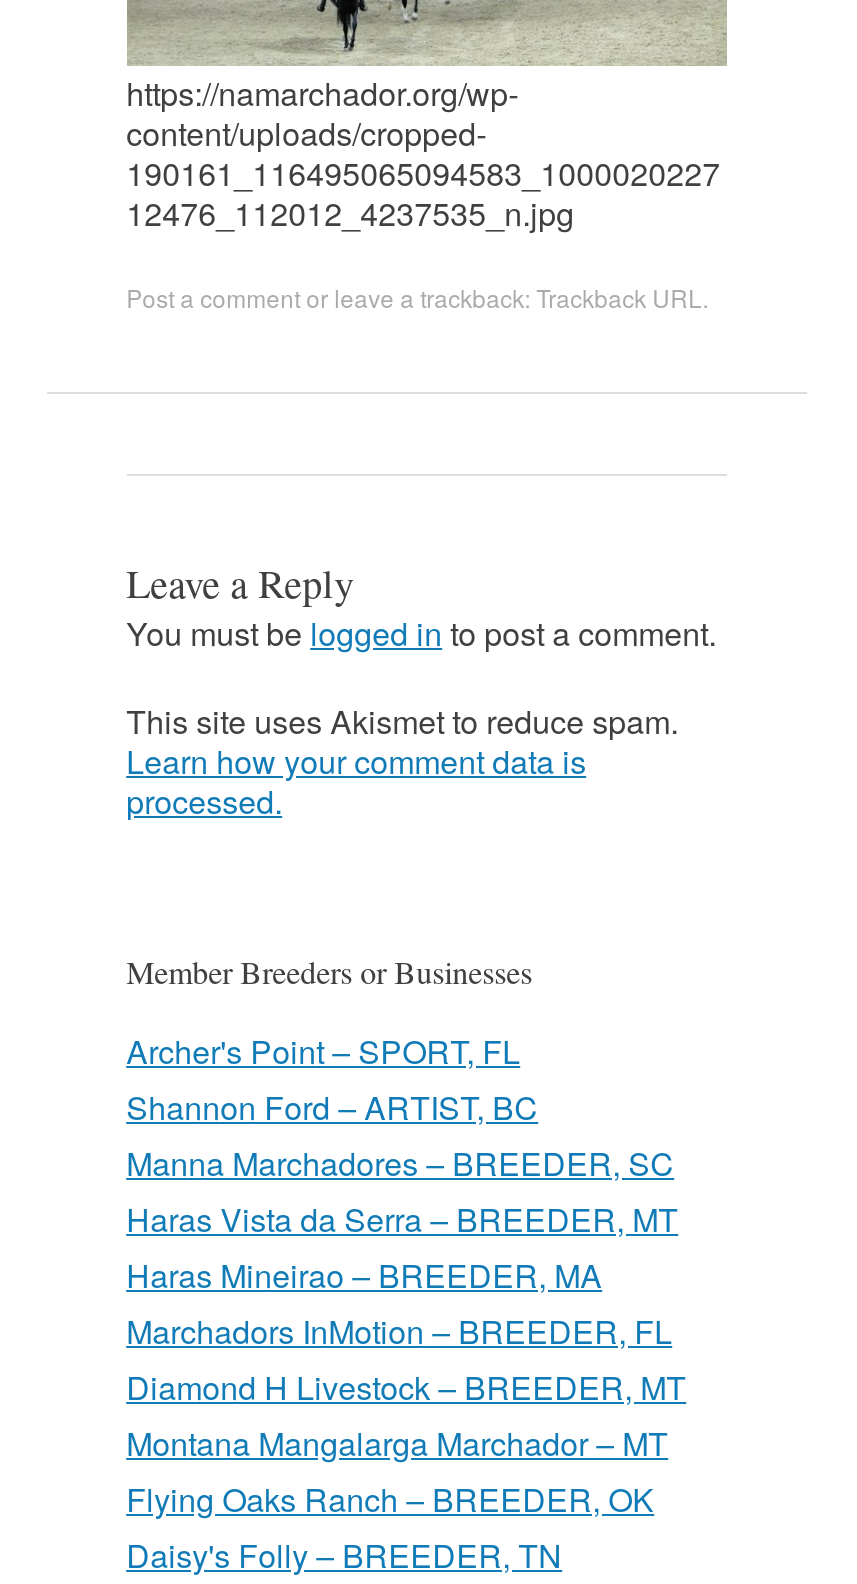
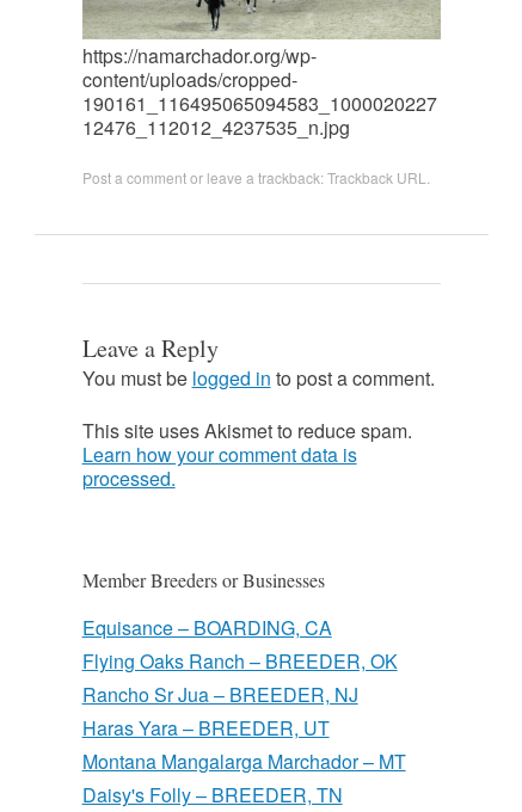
[126,1027,686,1409] Archer's Point – SPORT, FL | Shannon Ford – ARTIST, BC | Manna Marchadores – BREEDER, SC | Haras Vista da Serra – BREEDER, MT | Haras Mineirao – BREEDER, MA | Marchadors InMotion – BREEDER, FL | Diamond H Livestock – BREEDER, MT -> [82,613,332,641] Equisance – BOARDING, CA
moved [126,1419,668,1465] -> [82,747,406,775]: Montana Mangalarga Marchador – MT
moved [126,1475,654,1521] -> [82,647,397,674]: Flying Oaks Ranch – BREEDER, OK
none -> [82,680,358,741] Rancho Sr Jua – BREEDER, NJ | Haras Yara – BREEDER, UT

